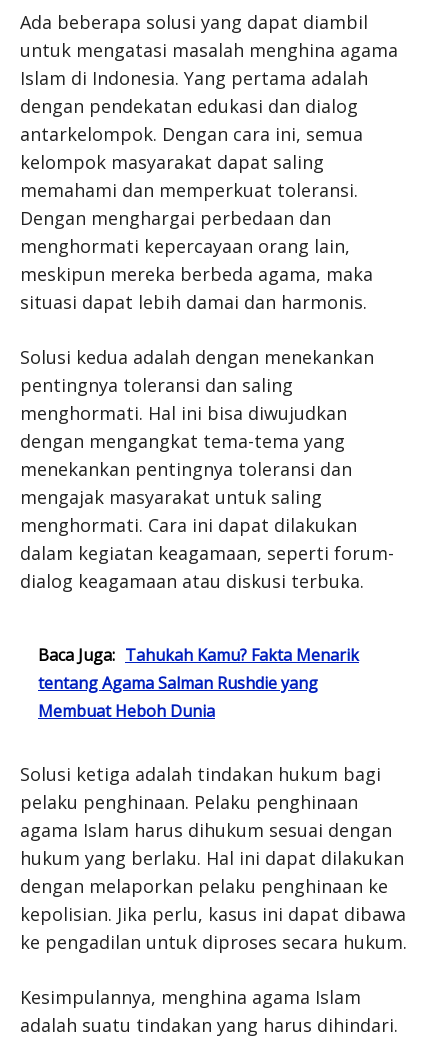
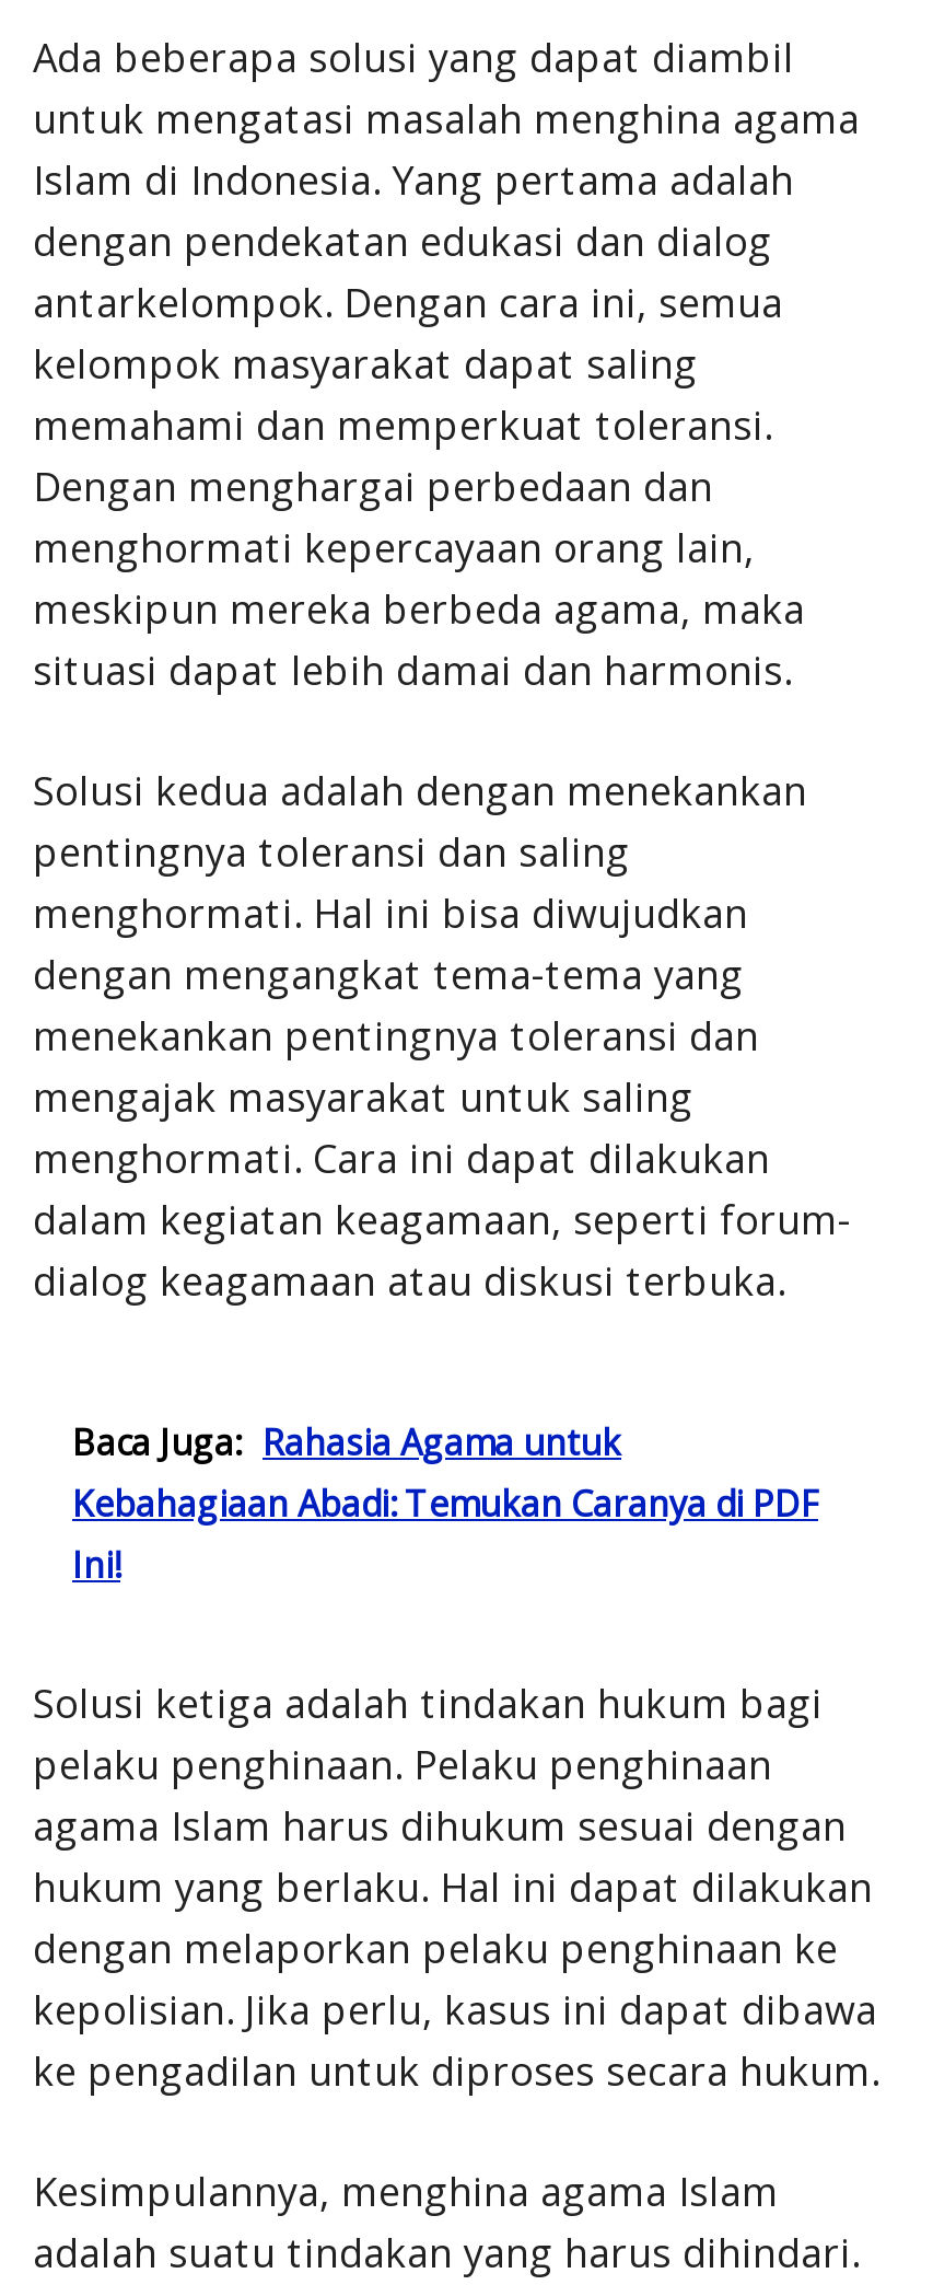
[38,644,359,722] Baca Juga: Tahukah Kamu? Fakta Menarik | tentang Agama Salman Rushdie yang | Membuat Heboh Dunia -> [72,1418,818,1589] Baca Juga: Rahasia Agama untuk | Kebahagiaan Abadi: Temukan Caranya di PDF | Ini!

